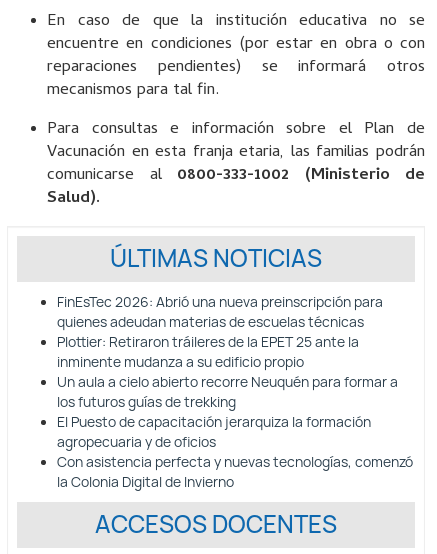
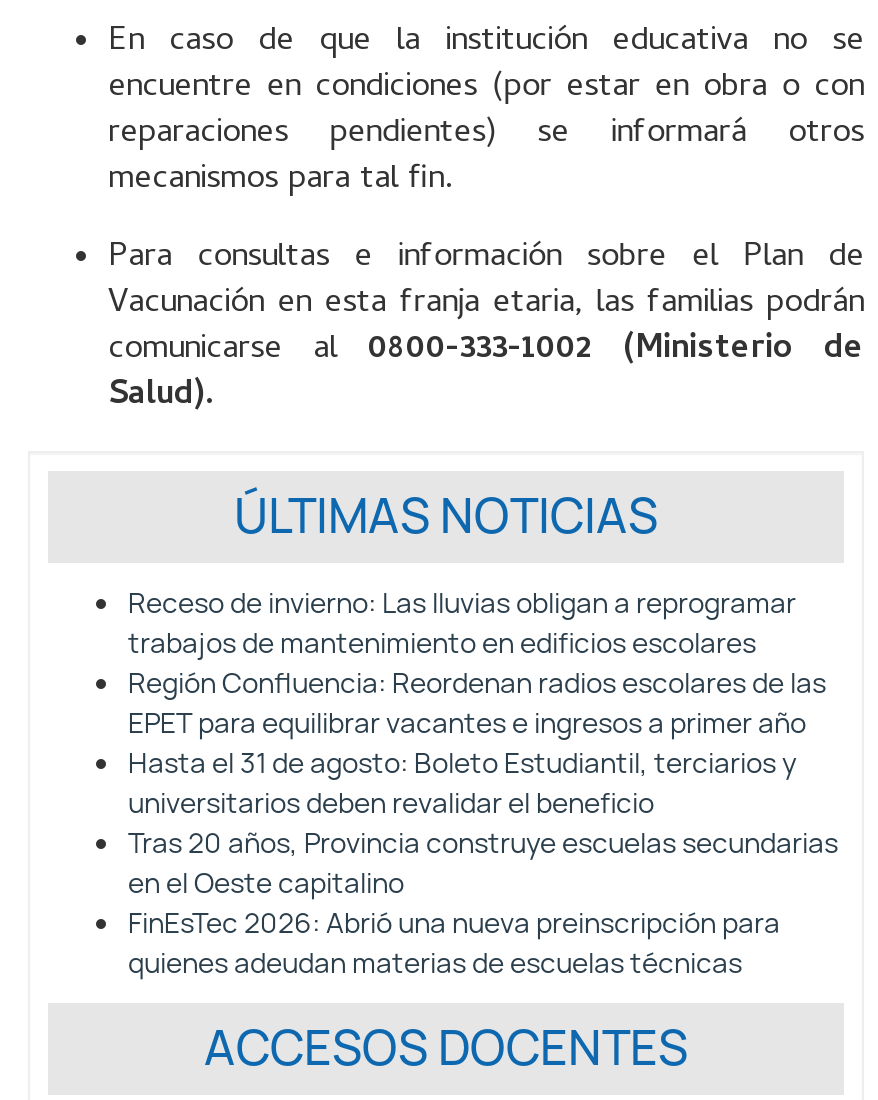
none -> [128,585,838,901] Receso de invierno: Las lluvias obligan a reprogramar | trabajos de mantenimiento en edificios escolares | Región Confluencia: Reordenan radios escolares de las | EPET para equilibrar vacantes e ingresos a primer año | Hasta el 31 de agosto: Boleto Estudiantil, terciarios y | universitarios deben revalidar el beneficio | Tras 20 años, Provincia construye escuelas secundarias | en el Oeste capitalino
moved [57,293,383,331] -> [128,905,780,981]: FinEsTec 2026: Abrió una nueva preinscripción para | quienes adeudan materias de escuelas técnicas
[57,333,413,491] Plottier: Retiraron tráileres de la EPET 25 ante la | inminente mudanza a su edificio propio | Un aula a cielo abierto recorre Neuquén para formar a | los futuros guías de trekking | El Puesto de capacitación jerarquiza la formación | agropecuaria y de oficios | Con asistencia perfecta y nuevas tecnologías, comenzó | la Colonia Digital de Invierno -> none

